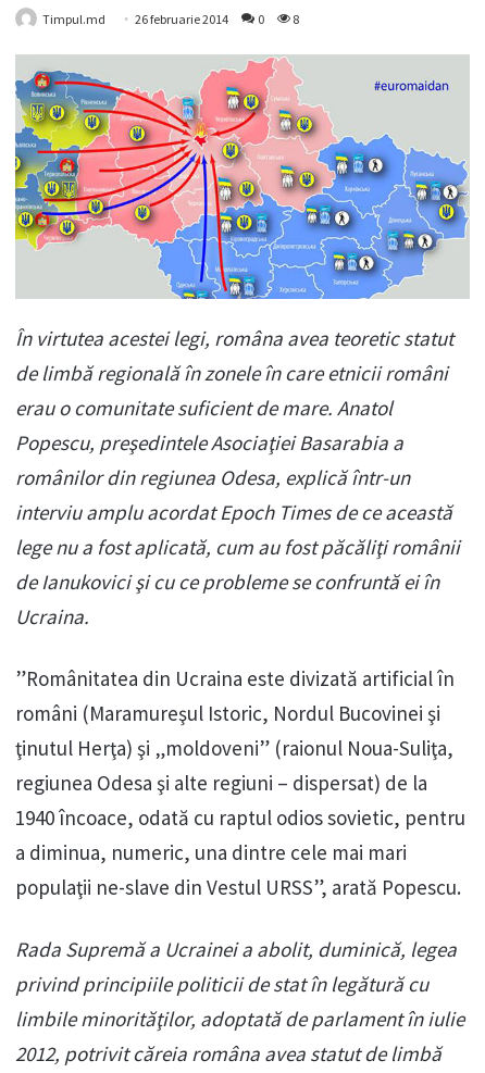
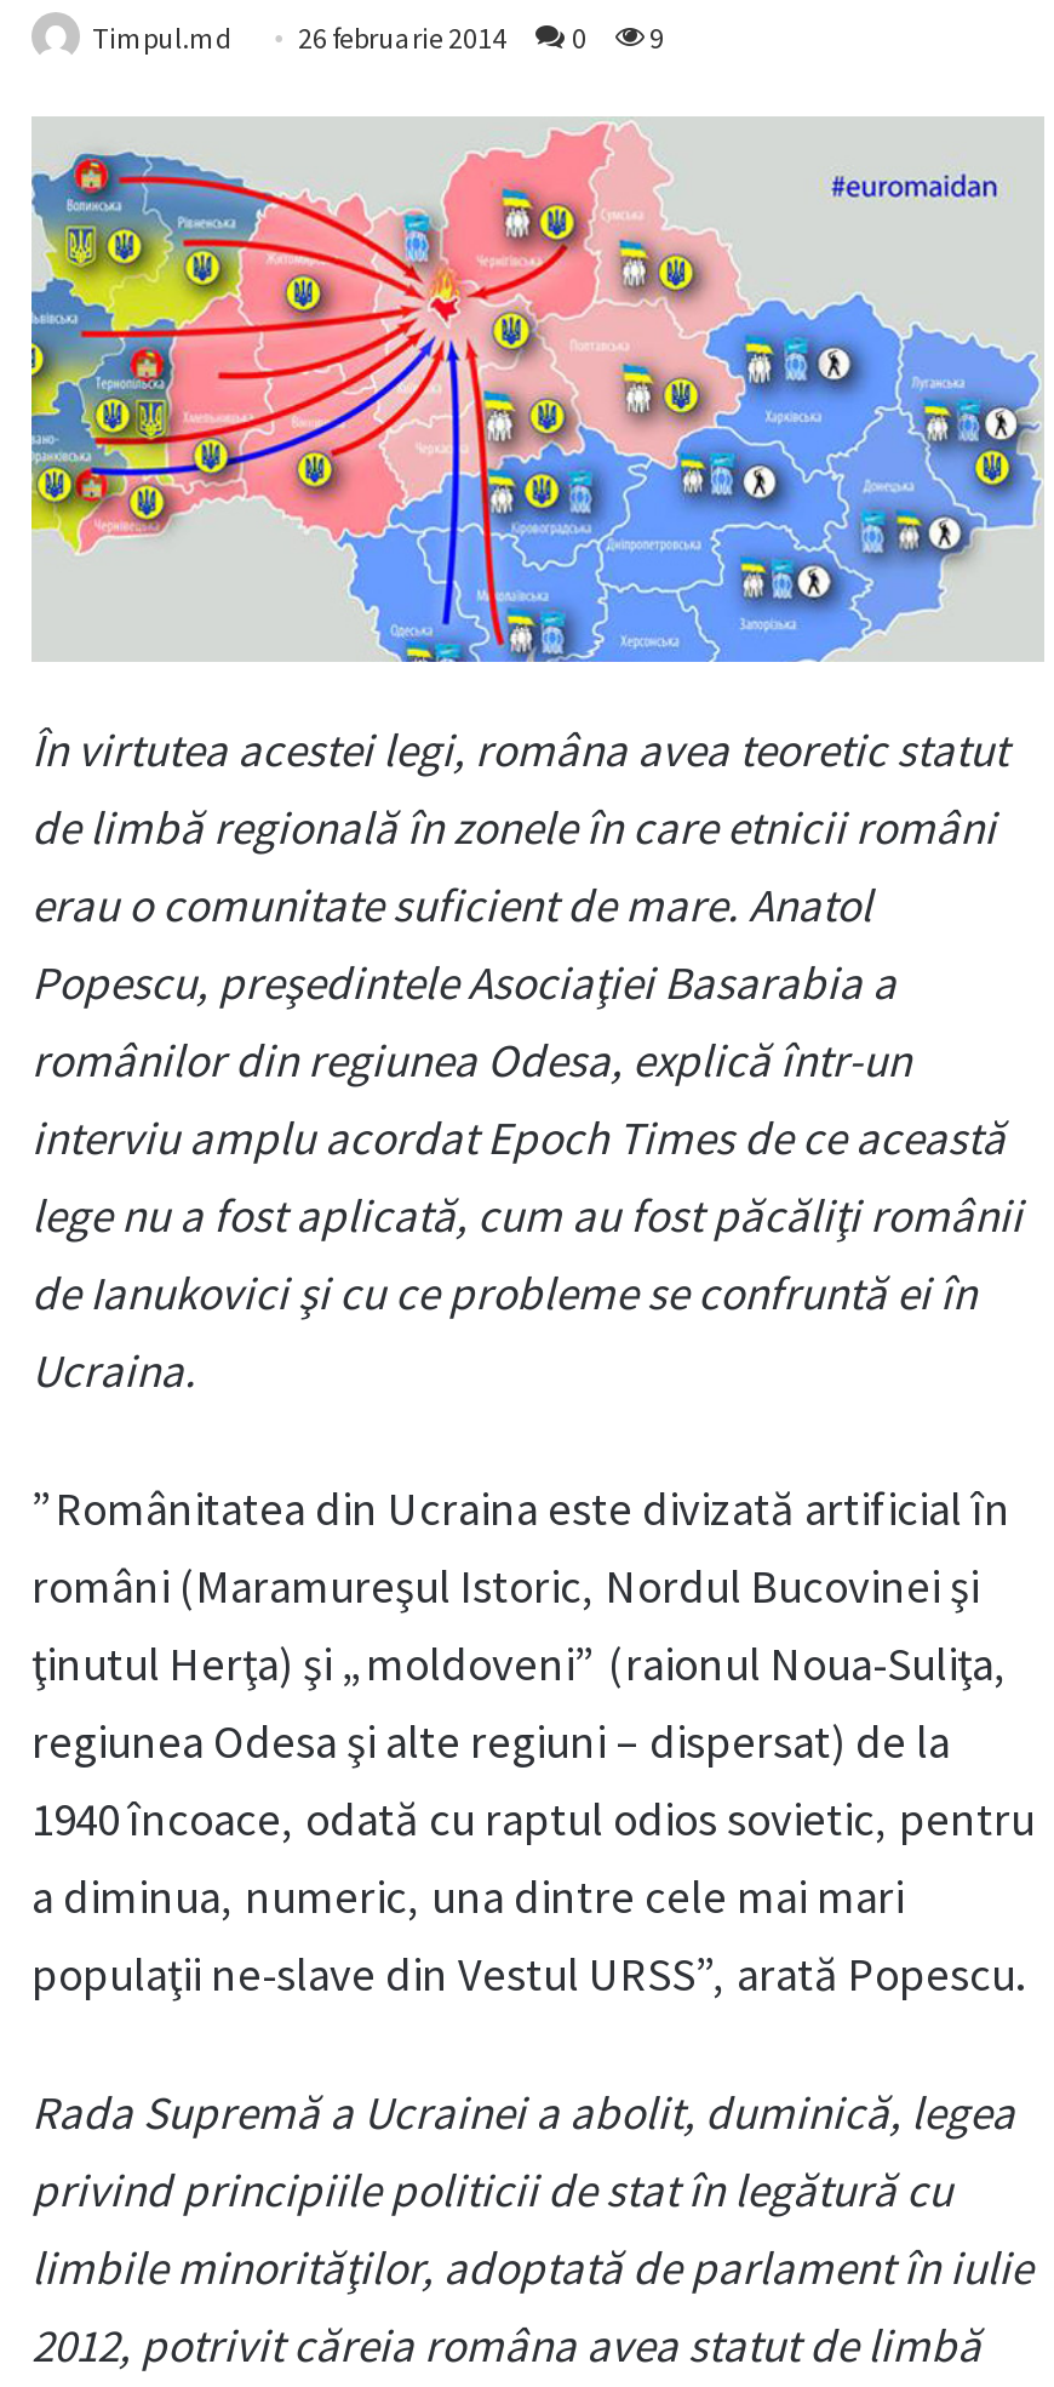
[42,11,299,28] Timpul.md 26 februarie 2014 0 8 -> [92,20,664,57] Timpul.md 26 februarie 2014 0 9

